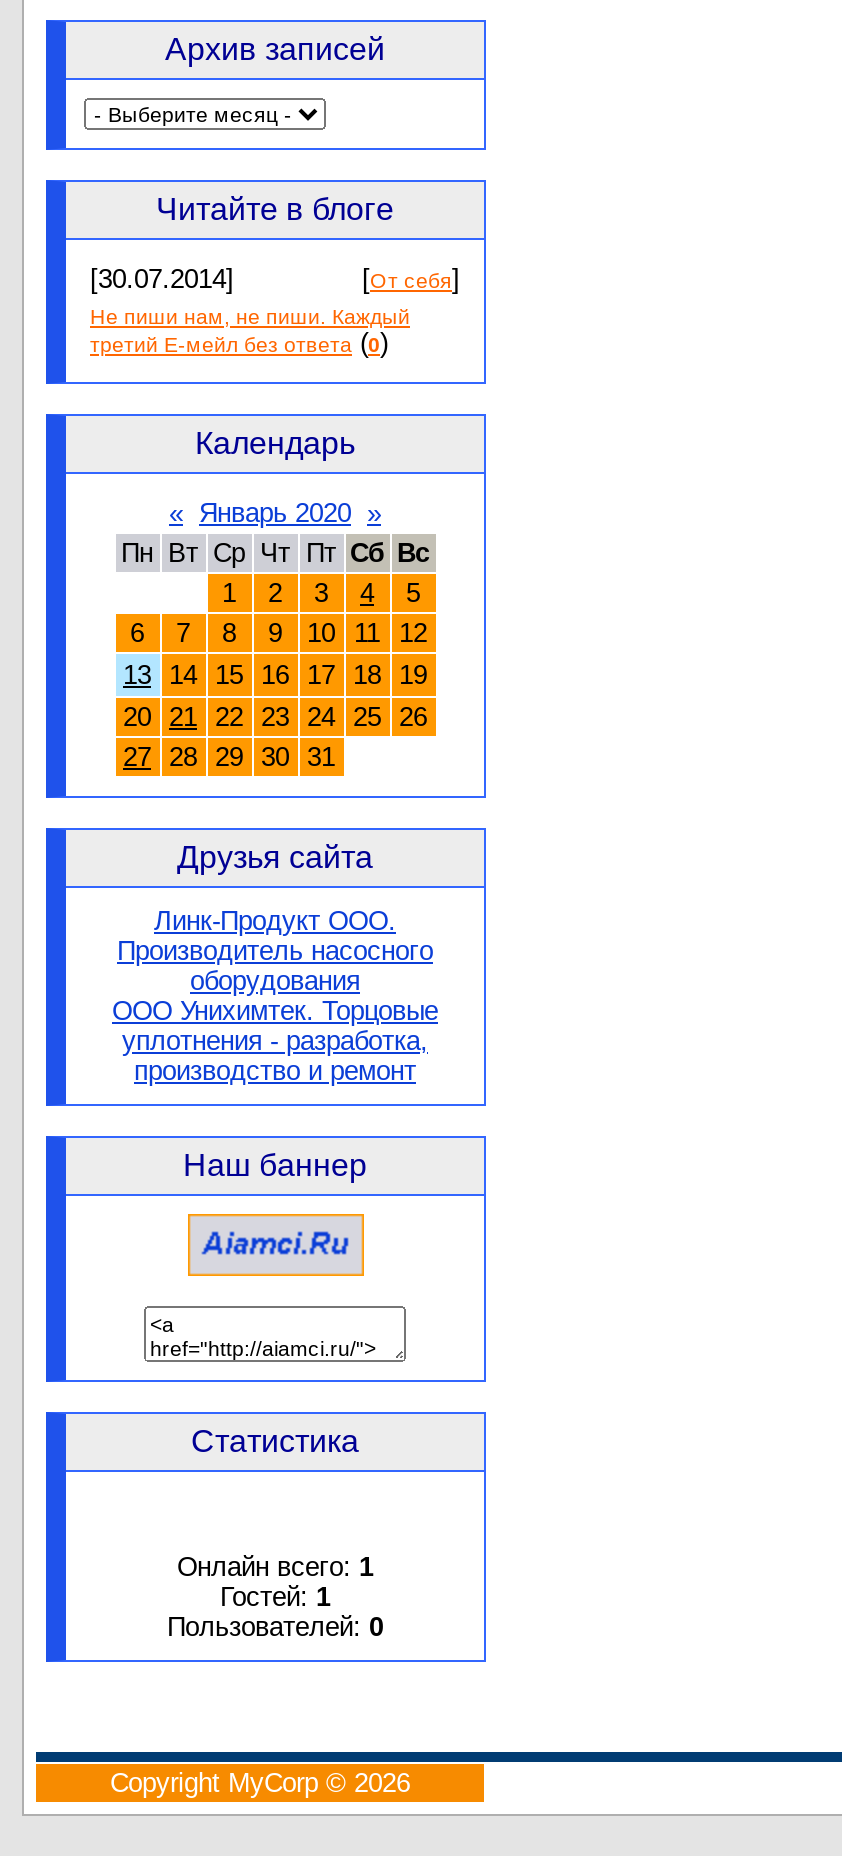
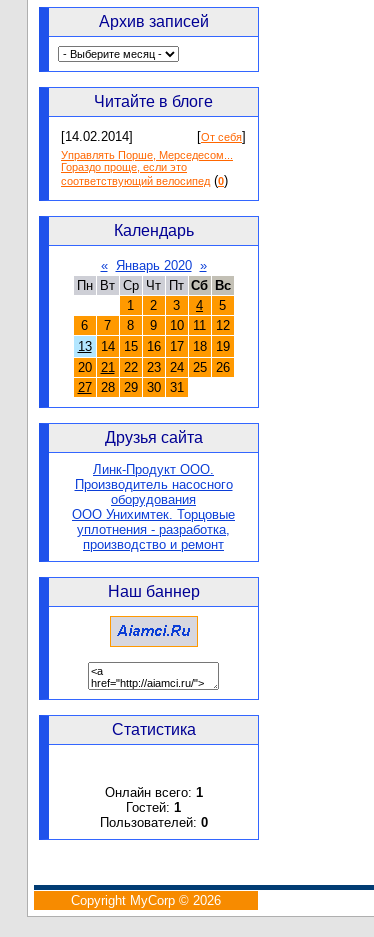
[90,264,234,294] [30.07.2014] -> [61,129,133,144] [14.02.2014]
[90,304,410,358] Не пиши нам, не пиши. Каждый | третий Е-мейл без ответа (0) -> [61,149,233,188] Управлять Порше, Мерседесом... | Гораздо проще, если это | соответствующий велосипед (0)

